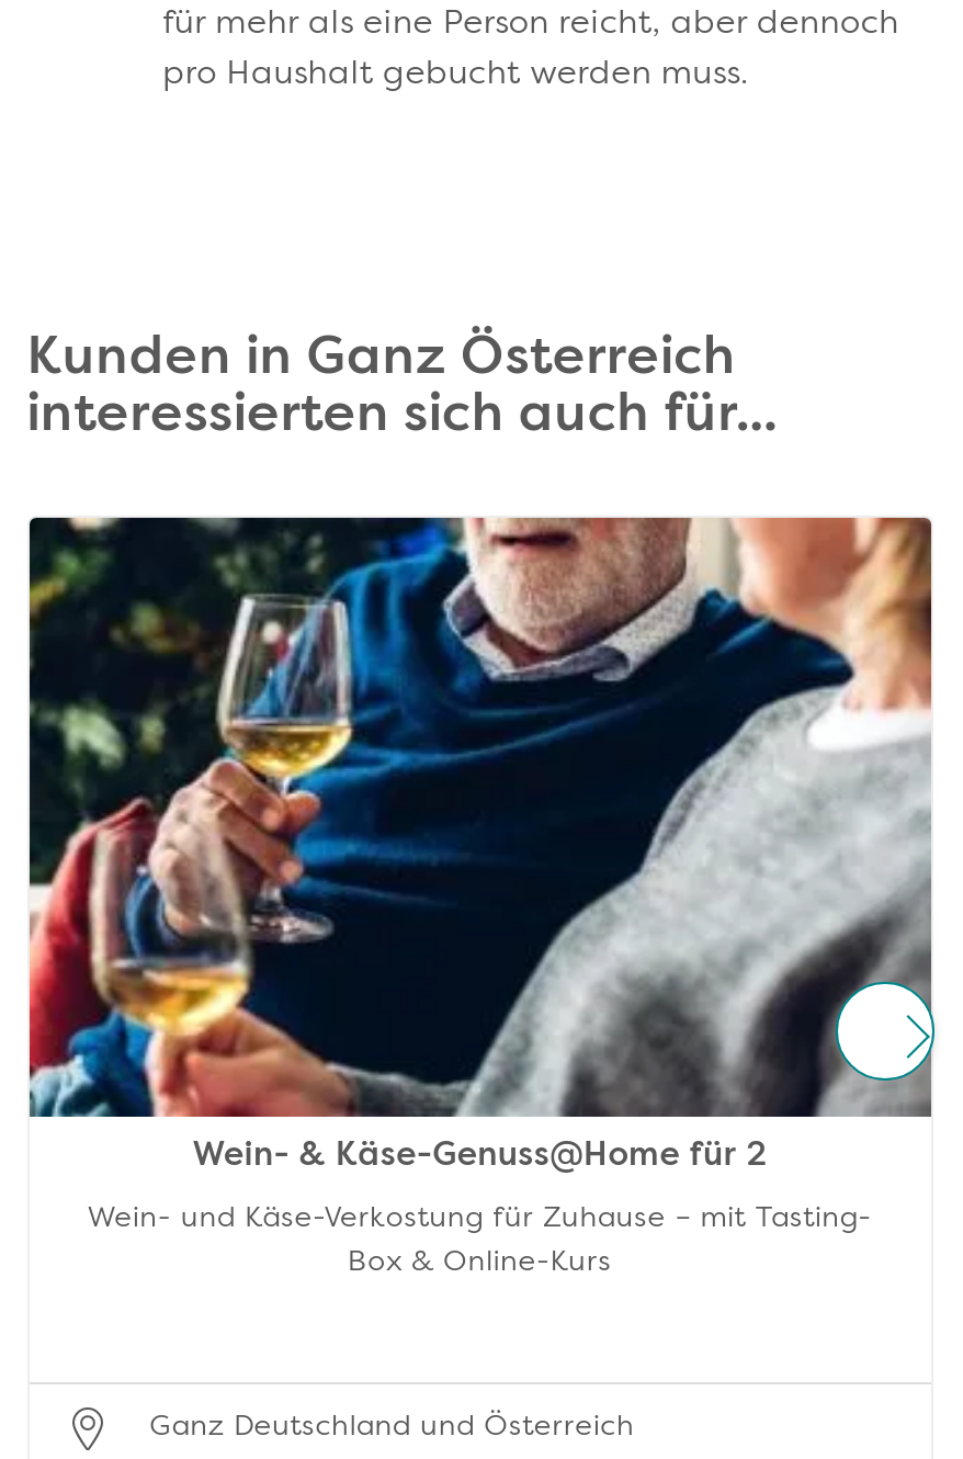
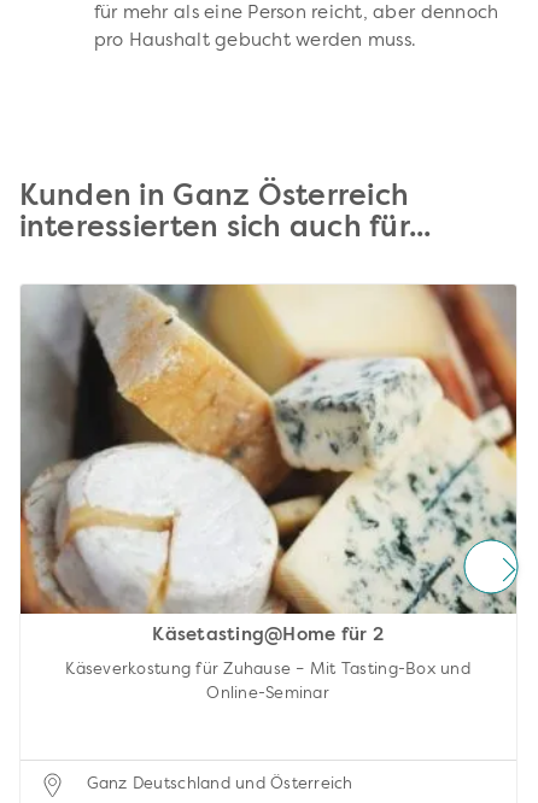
[27,516,931,1173] [image] | Wein- & Käse-Genuss@Home für 2 -> [19,283,517,645] [image] | Käsetasting@Home für 2
[88,1204,872,1232] Wein- und Käse-Verkostung für Zuhause – mit Tasting- -> [66,662,470,677] Käseverkostung für Zuhause – Mit Tasting-Box und
[347,1248,612,1276] Box & Online-Kurs -> [207,686,329,701] Online-Seminar

